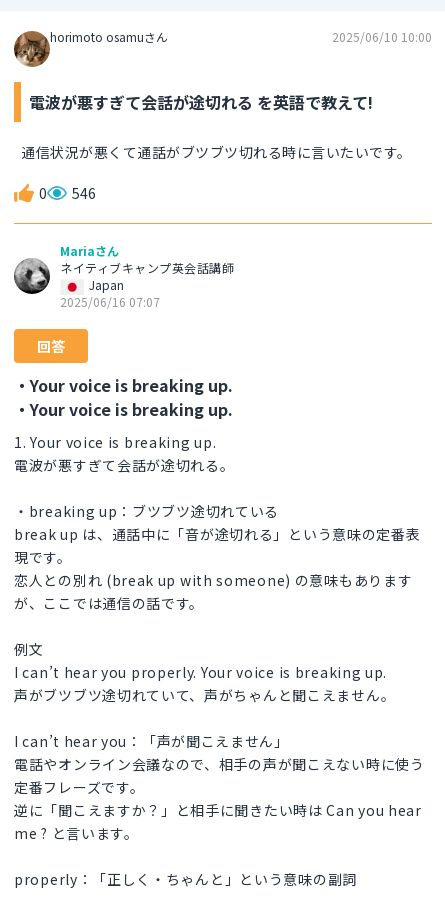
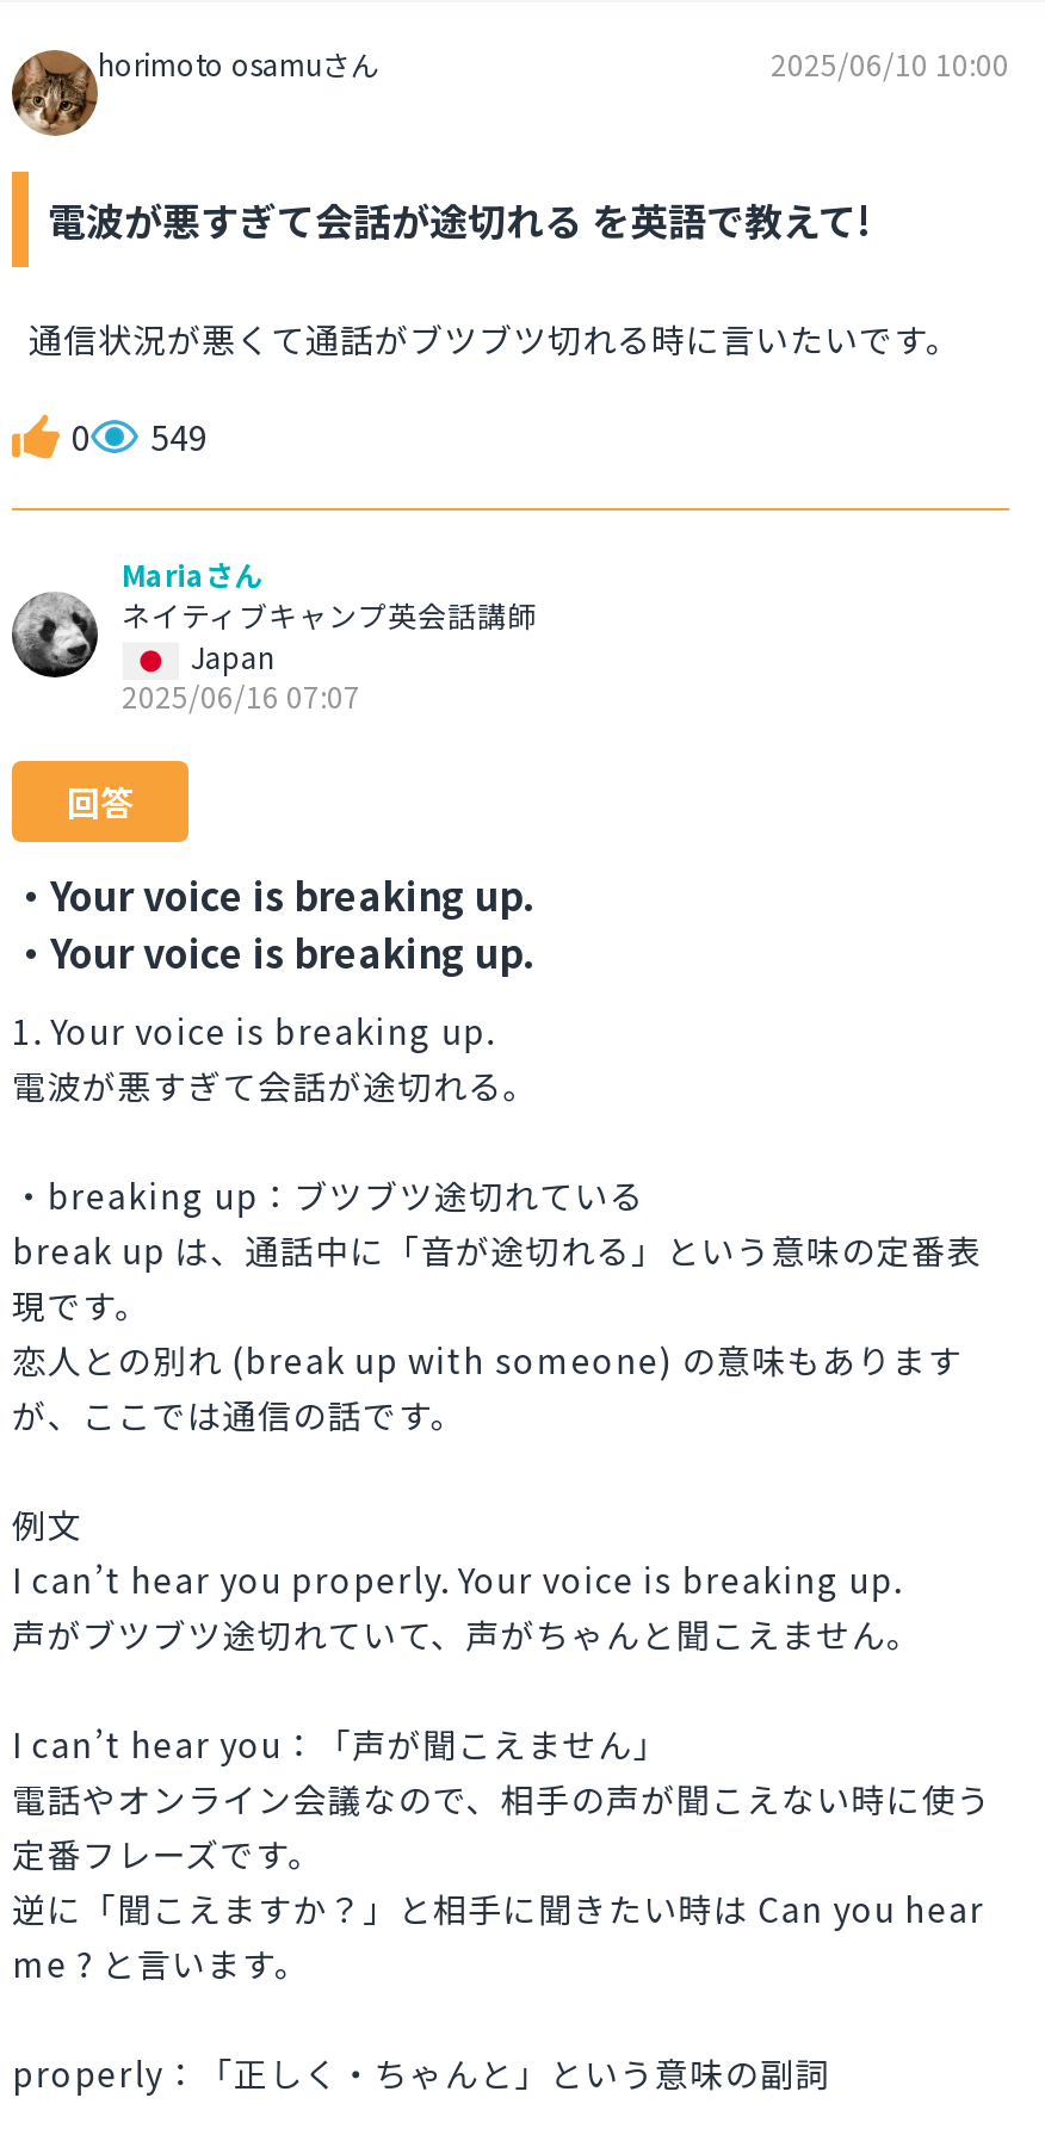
[39,183,96,203] 0 546 -> [72,414,208,462] 0 549

